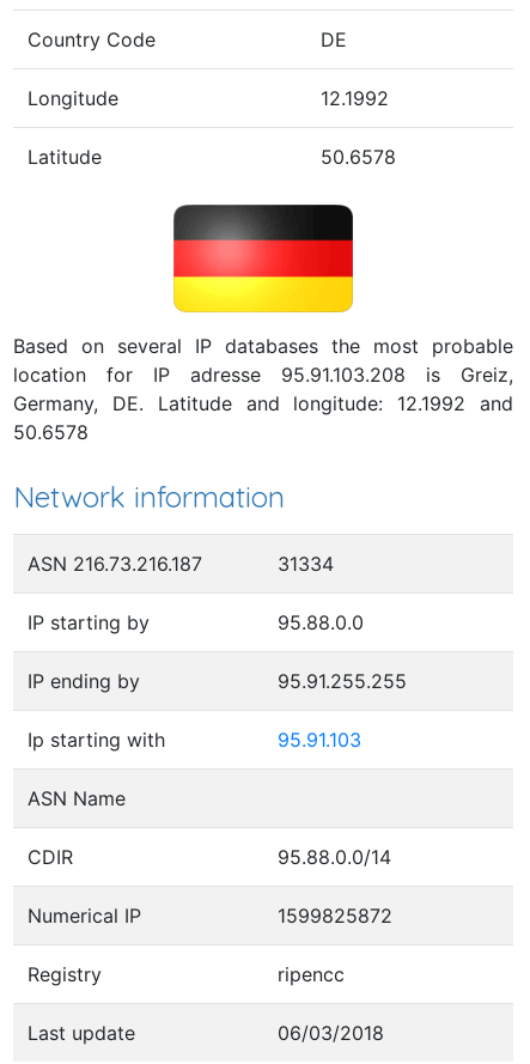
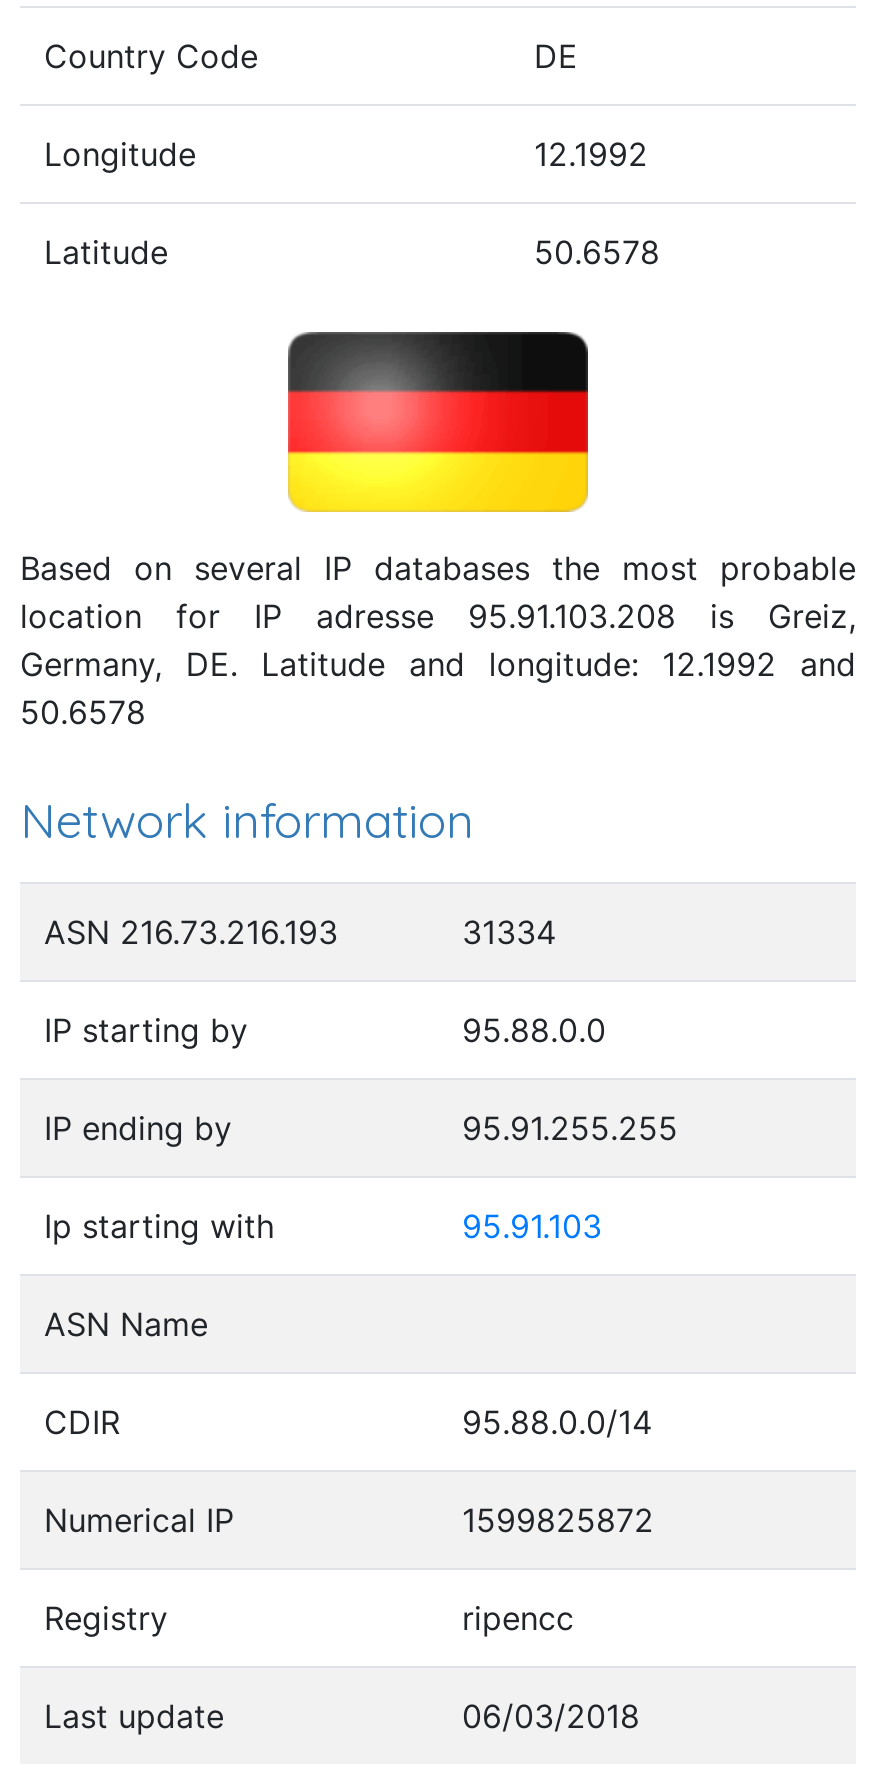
[28,551,202,575] ASN 216.73.216.187 -> [44,911,338,951] ASN 216.73.216.193

